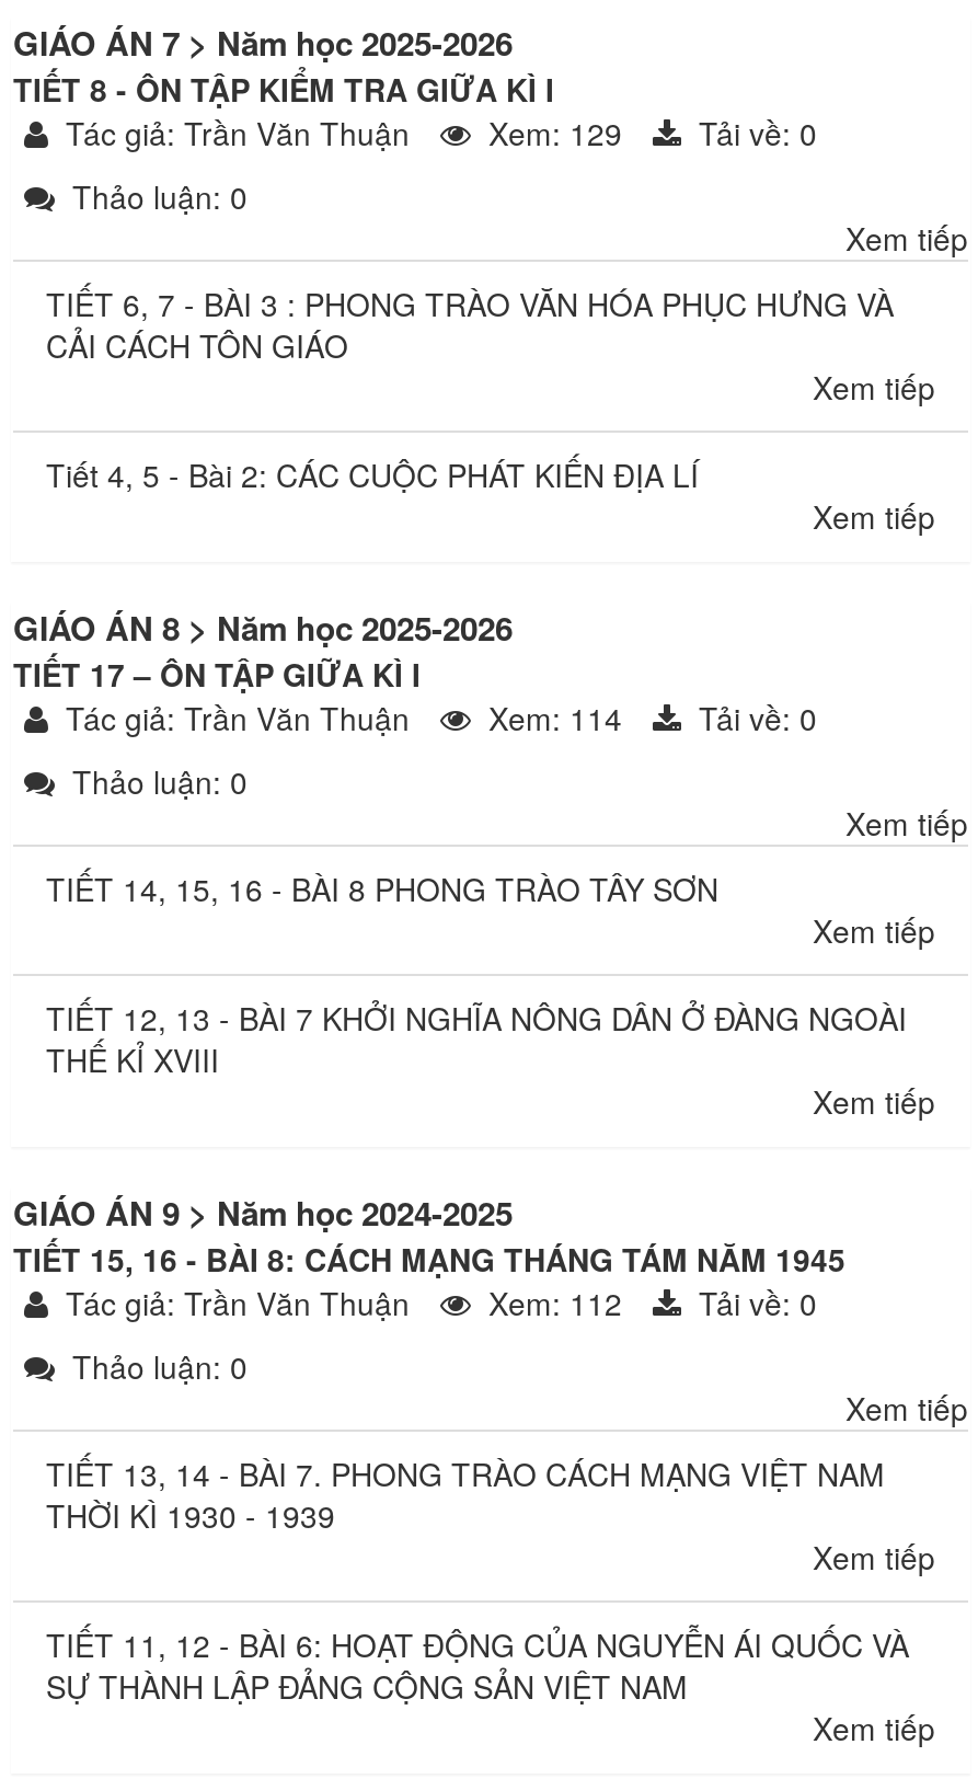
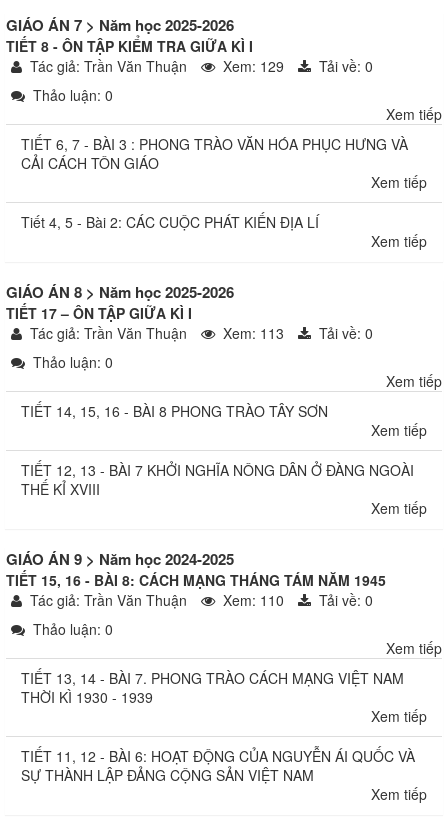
[57,695,817,739] Tác giả: Trần Văn Thuận Xem: 114 Tải về: 0 -> [26,323,373,343] Tác giả: Trần Văn Thuận Xem: 113 Tải về: 0
[57,1280,817,1324] Tác giả: Trần Văn Thuận Xem: 112 Tải về: 0 -> [26,590,373,610] Tác giả: Trần Văn Thuận Xem: 110 Tải về: 0

